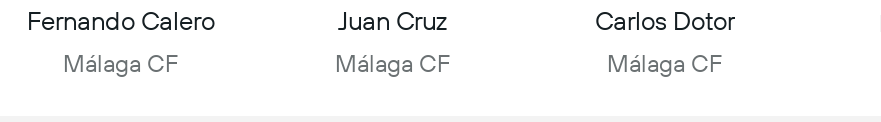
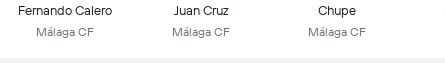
[595,5,735,35] Carlos Dotor -> [318,2,356,17] Chupe

